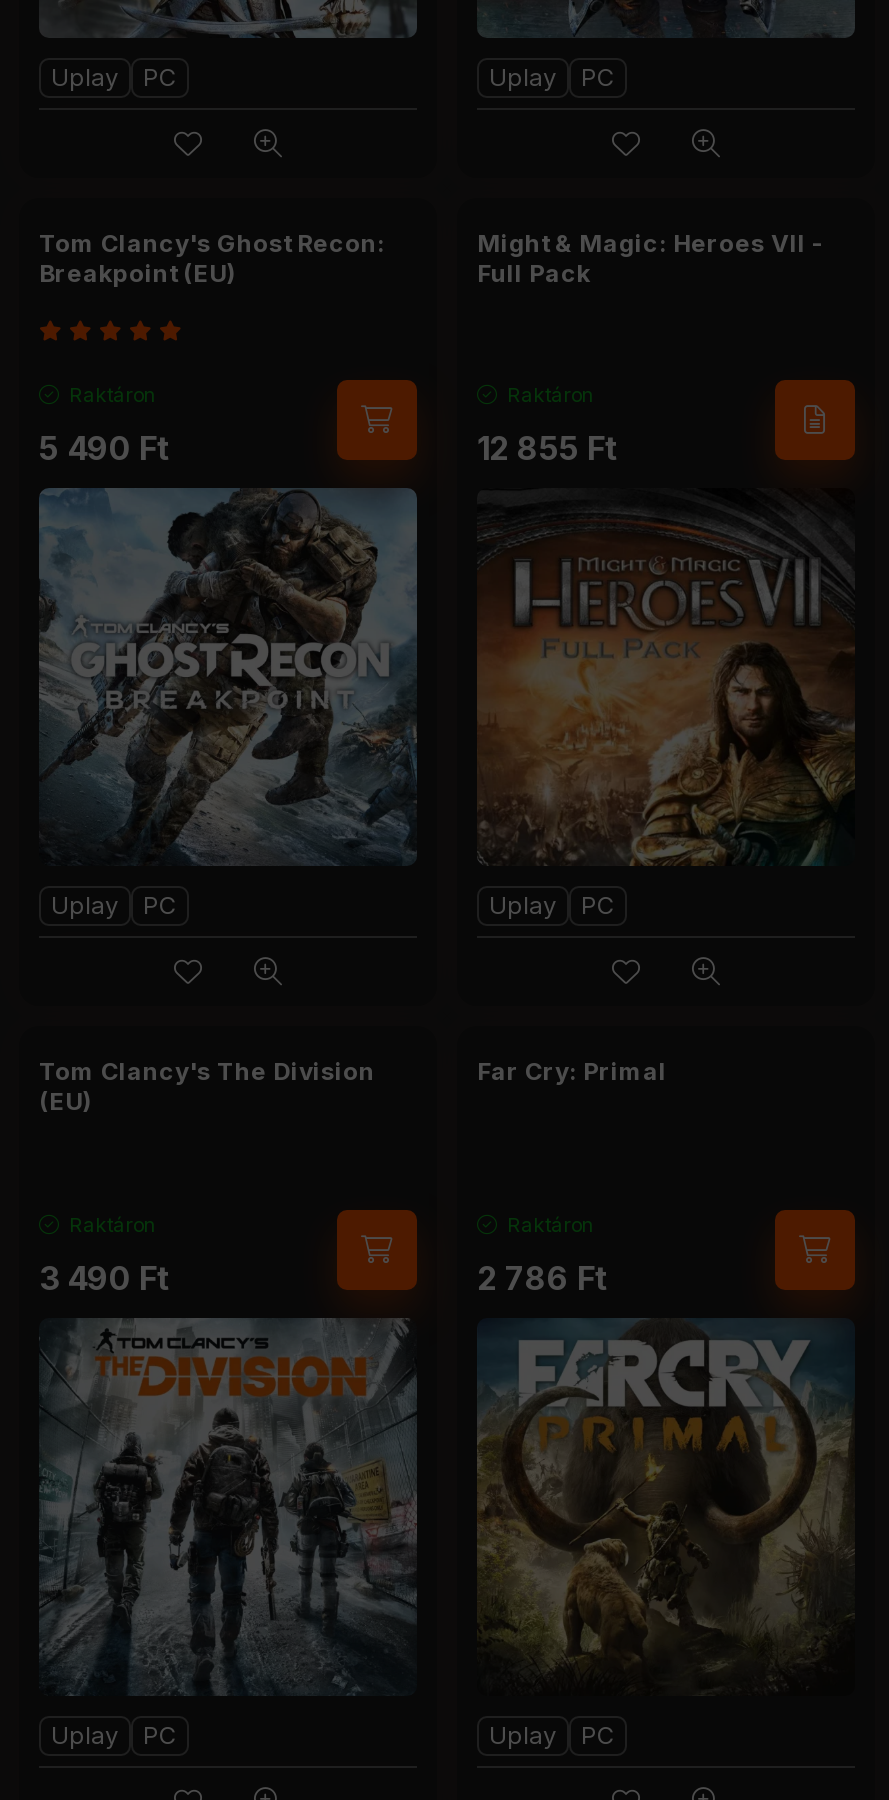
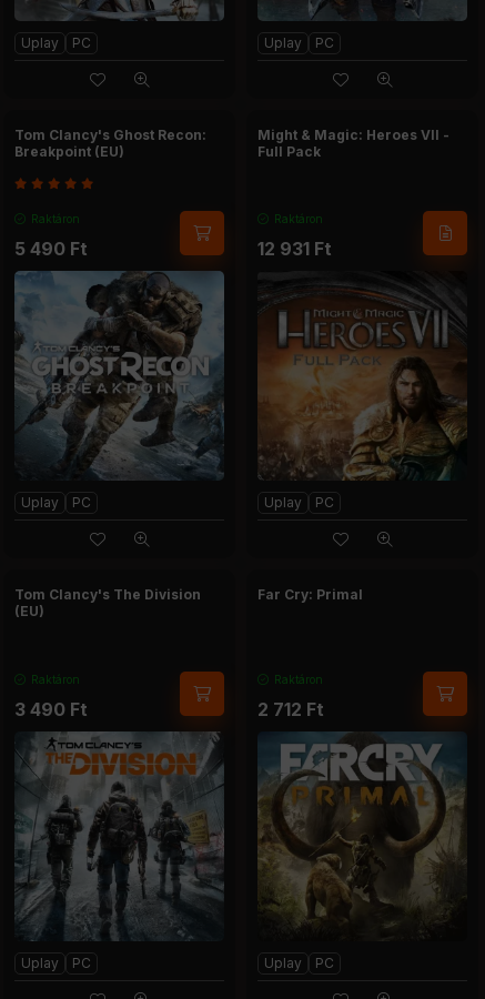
[477,429,619,469] 12 855 Ft -> [257,238,332,260] 12 931 Ft
[477,1258,609,1298] 2 786 Ft -> [257,698,324,721] 2 712 Ft

